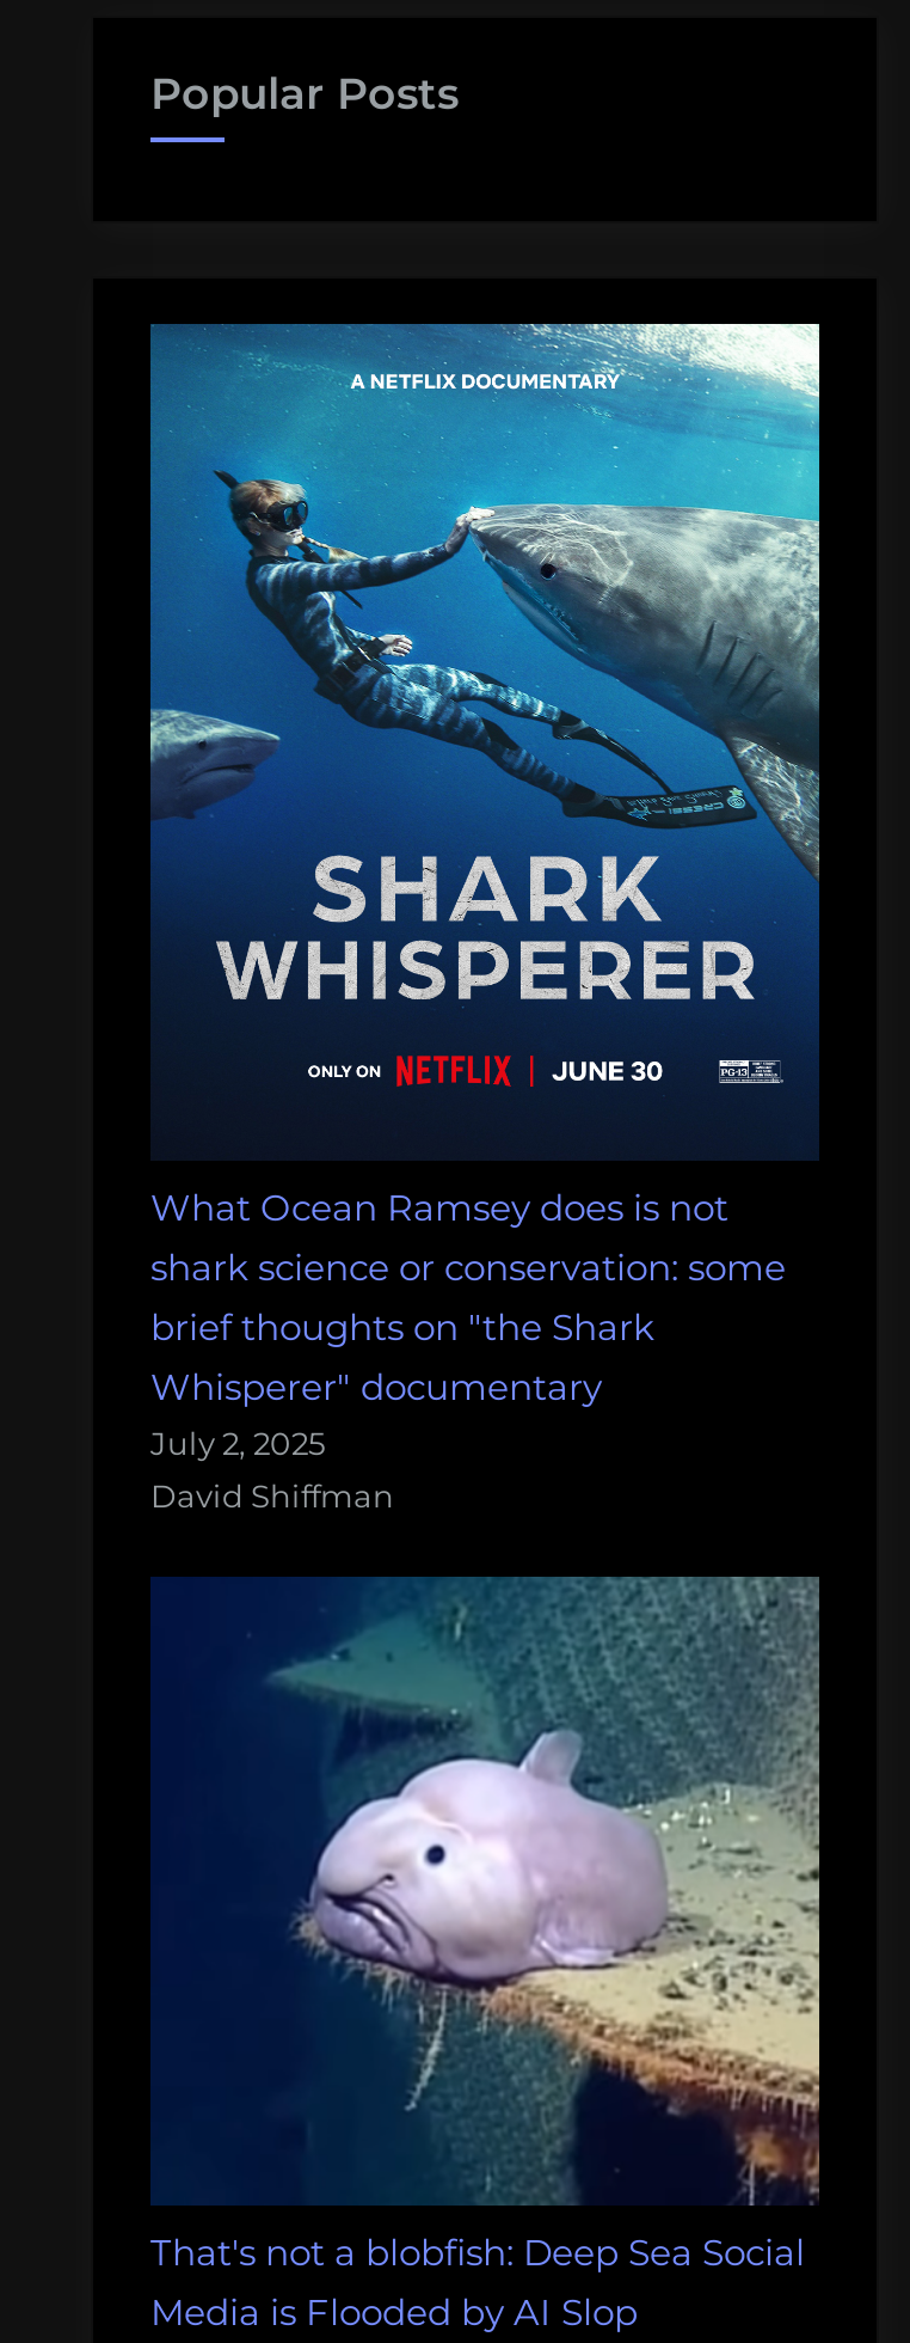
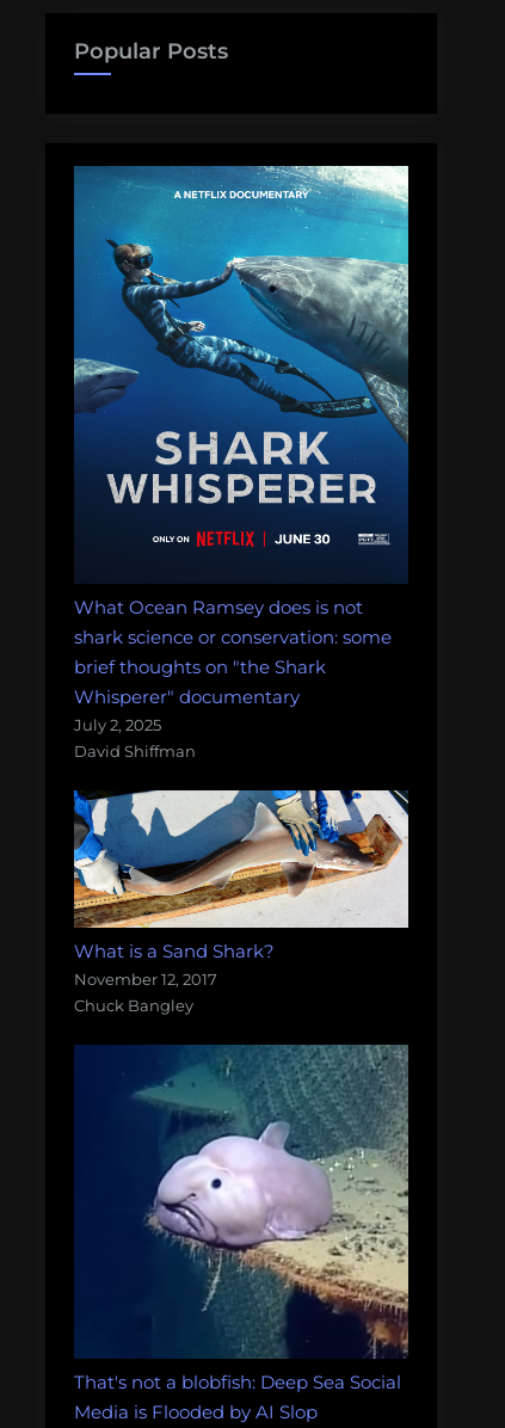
none -> [73,789,408,1014] [image] | What is a Sand Shark? | November 12, 2017 | Chuck Bangley

